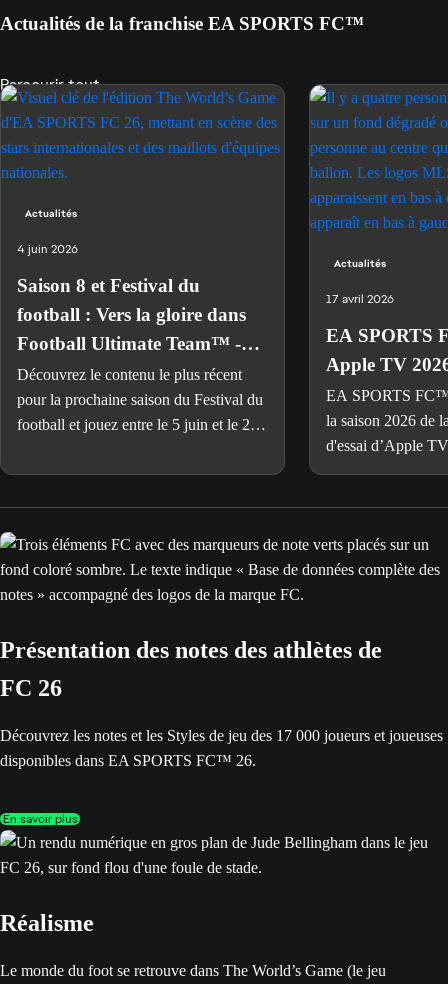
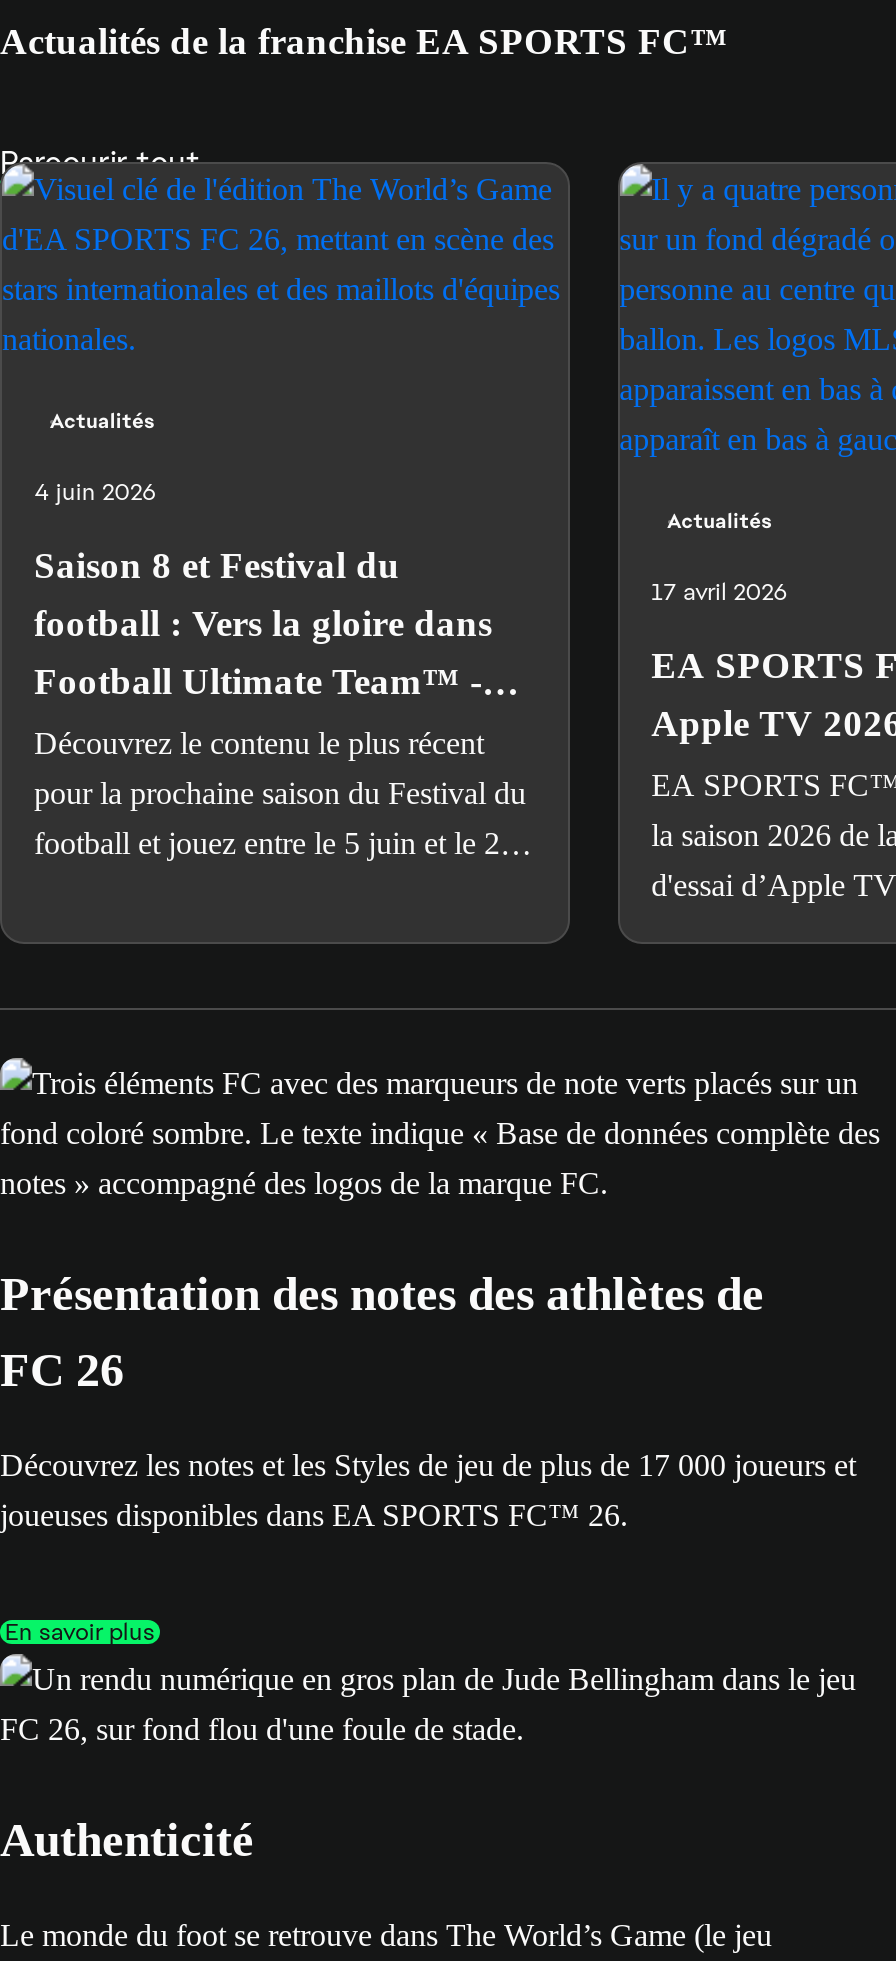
[0,727,443,744] Découvrez les notes et les Styles de jeu des 17 000 joueurs et joueuses -> [0,1449,856,1483] Découvrez les notes et les Styles de jeu de plus de 17 000 joueurs et
[0,752,256,769] disponibles dans EA SPORTS FC™ 26. -> [0,1499,628,1533] joueuses disponibles dans EA SPORTS FC™ 26.
[0,910,94,936] Réalisme -> [0,1815,254,1867] Authenticité

